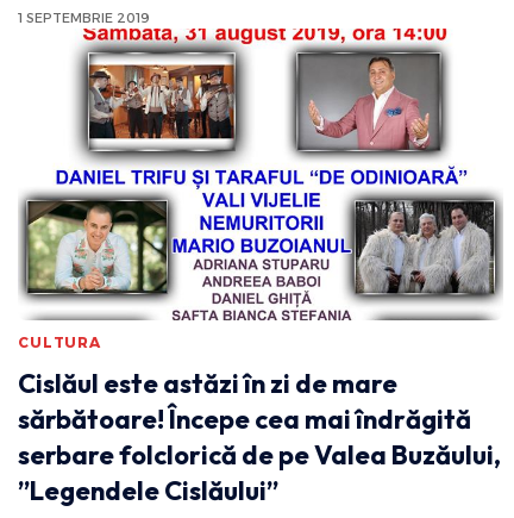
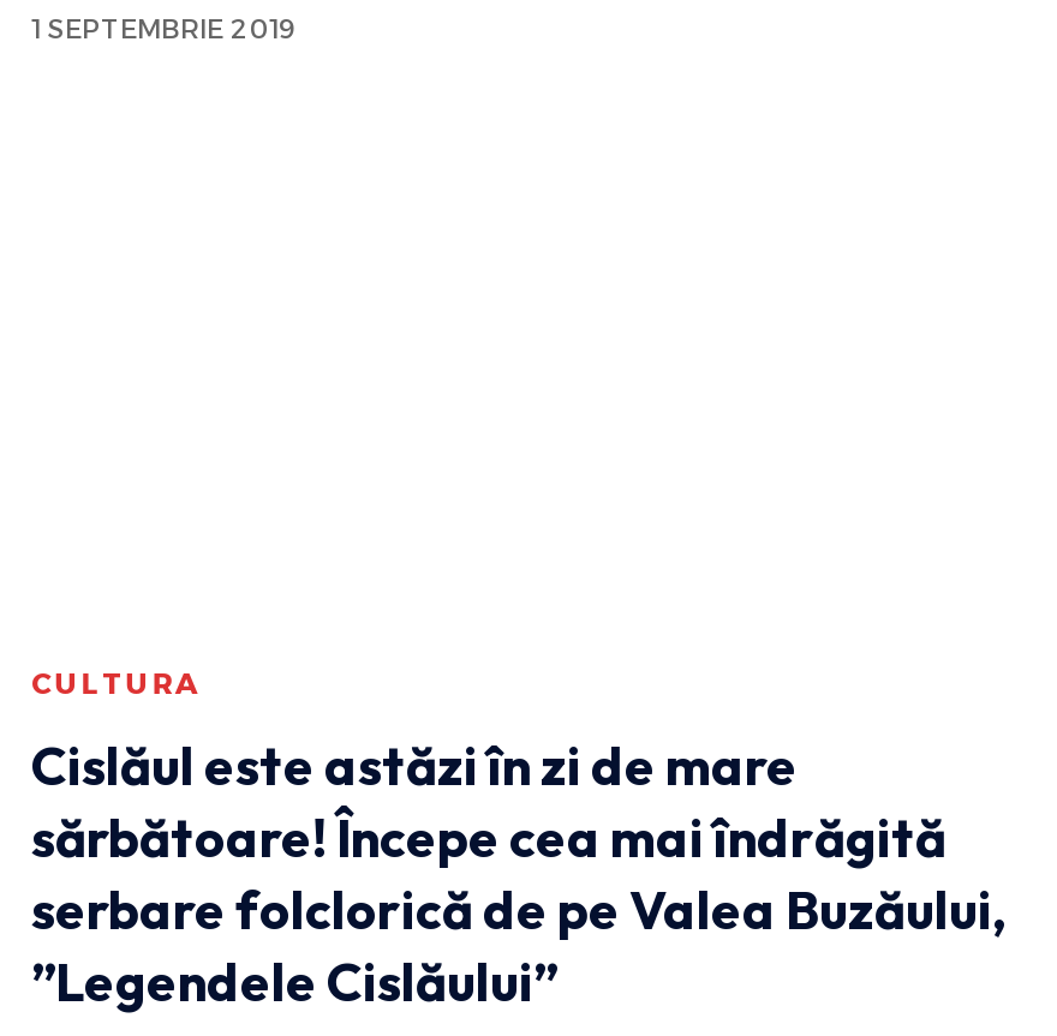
[18,27,503,322] [image] -> none

